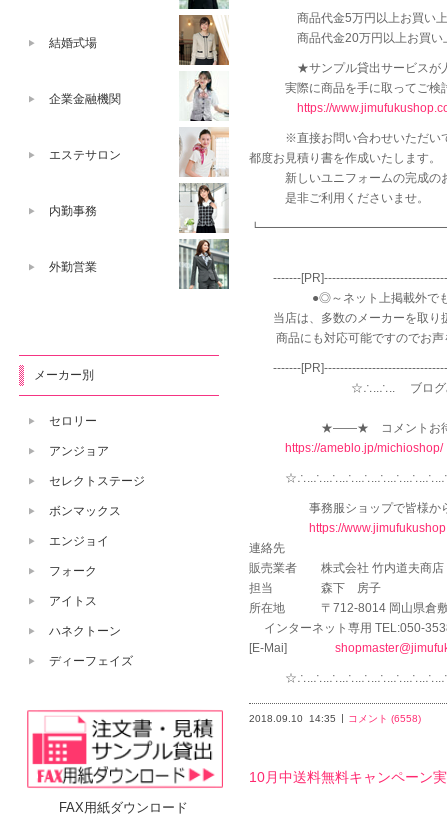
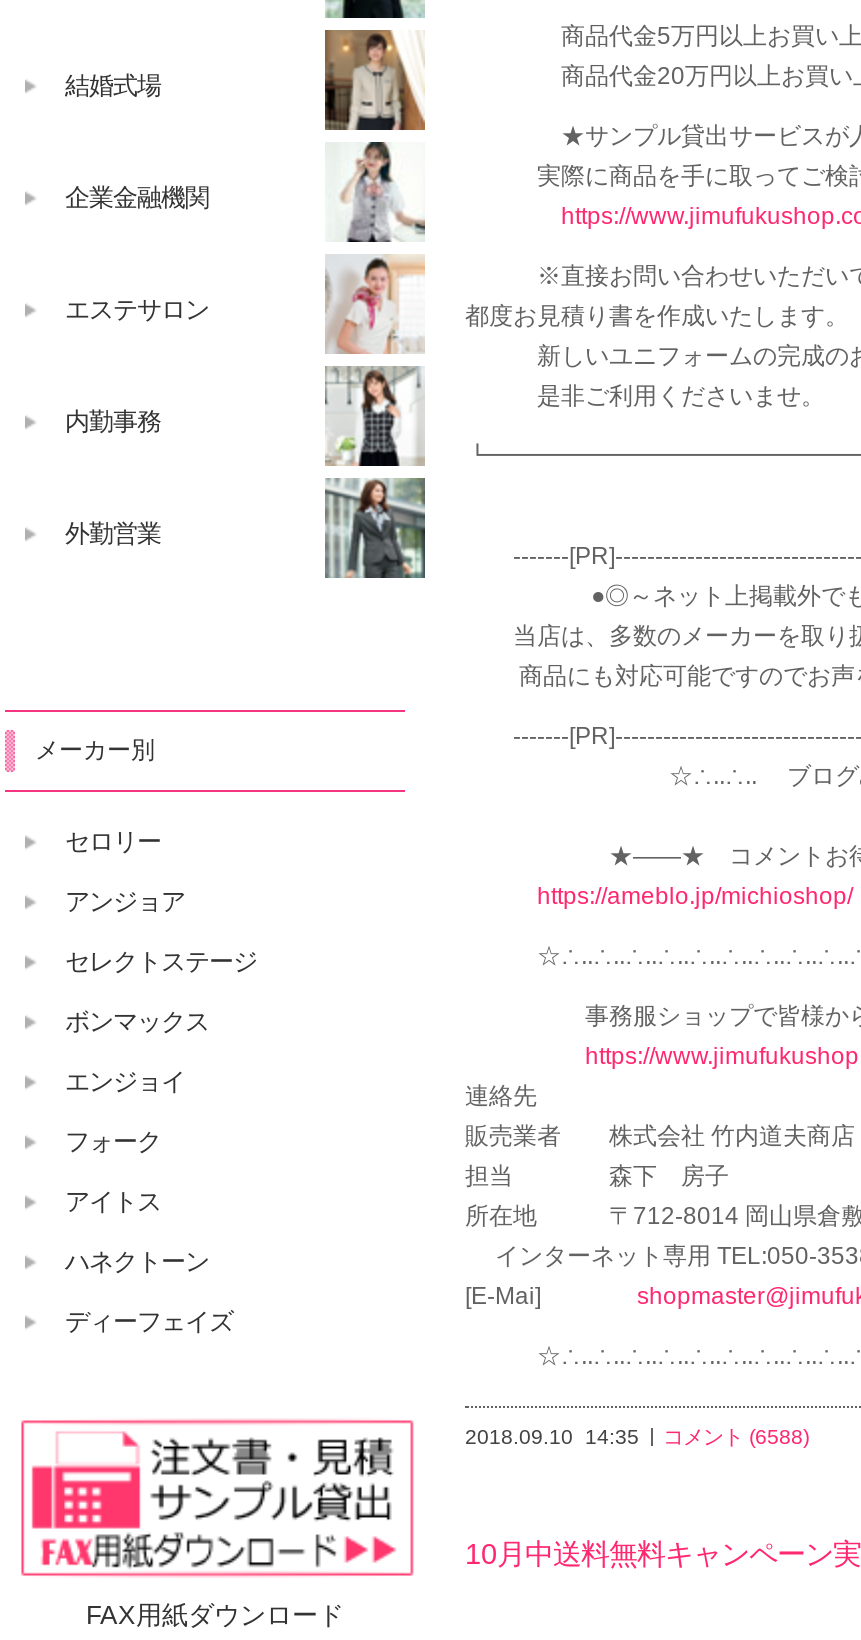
[249,713,421,724] 2018.09.10 14:35 コメント (6558) -> [465,1426,809,1448] 2018.09.10 14:35 コメント (6588)

